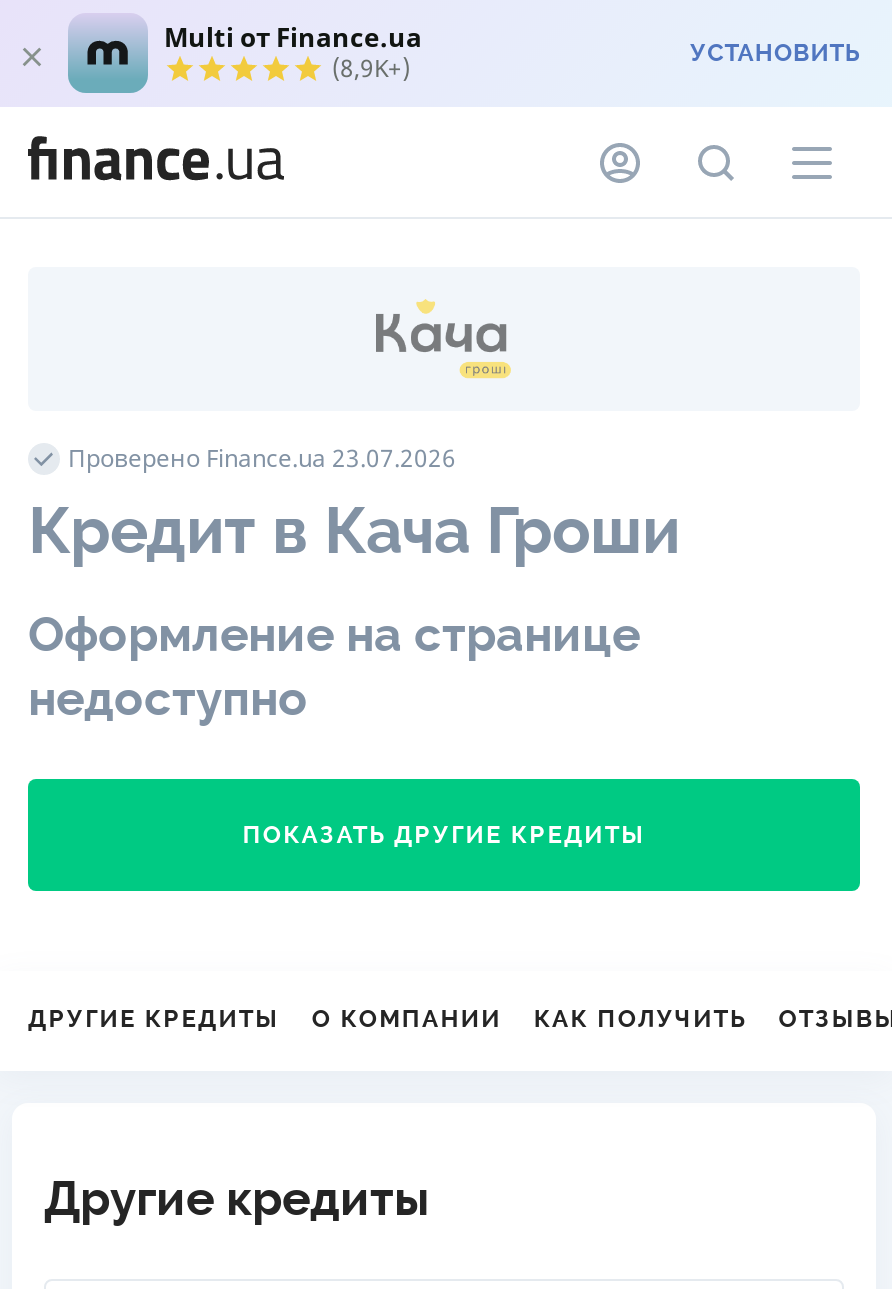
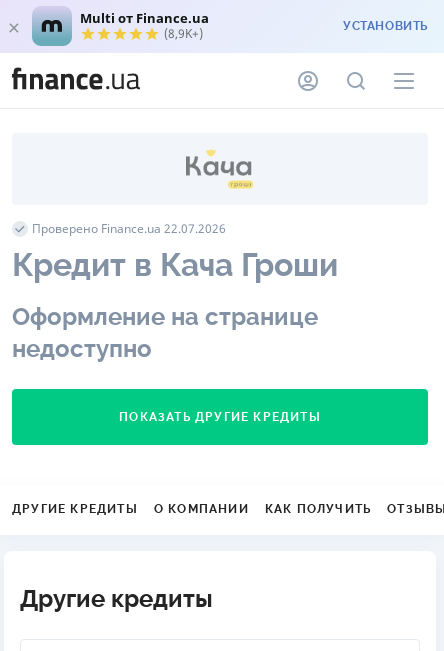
[68,441,456,475] Проверено Finance.ua 23.07.2026 -> [32,220,226,237] Проверено Finance.ua 22.07.2026

